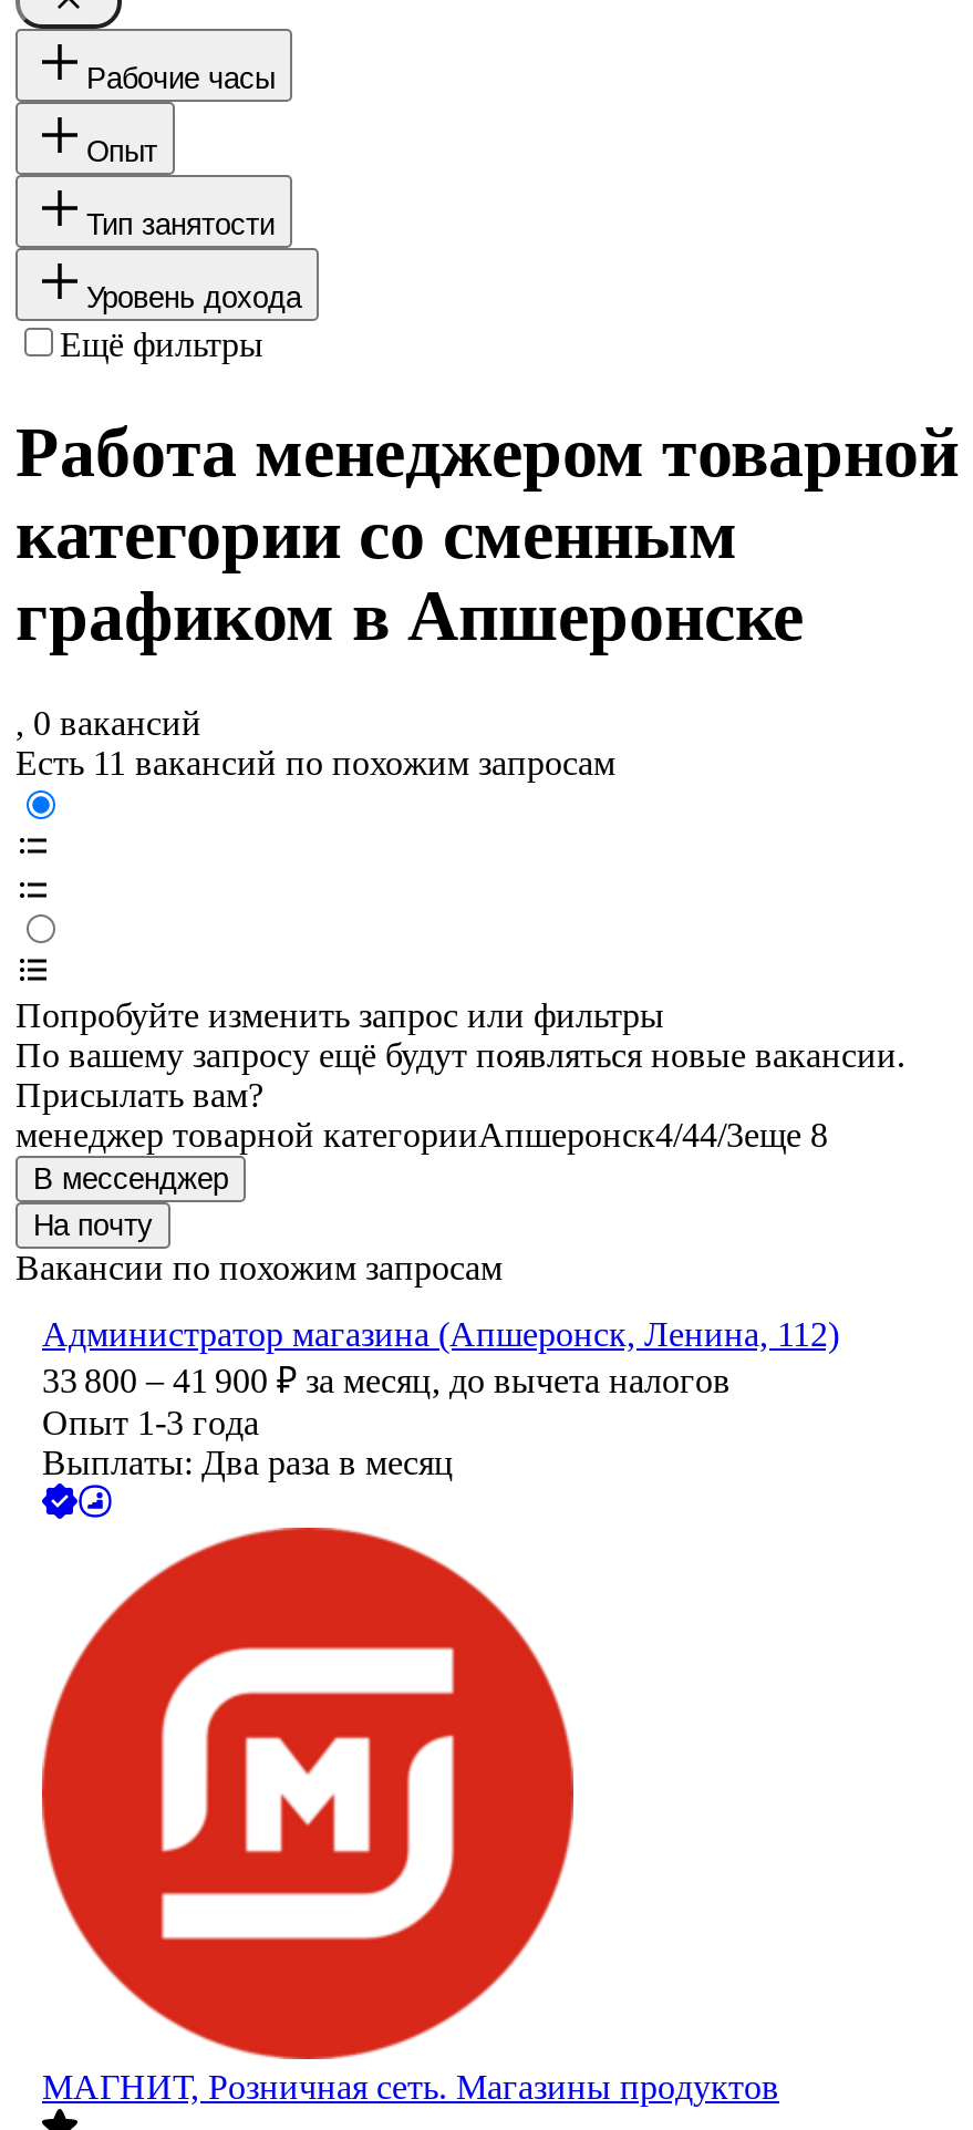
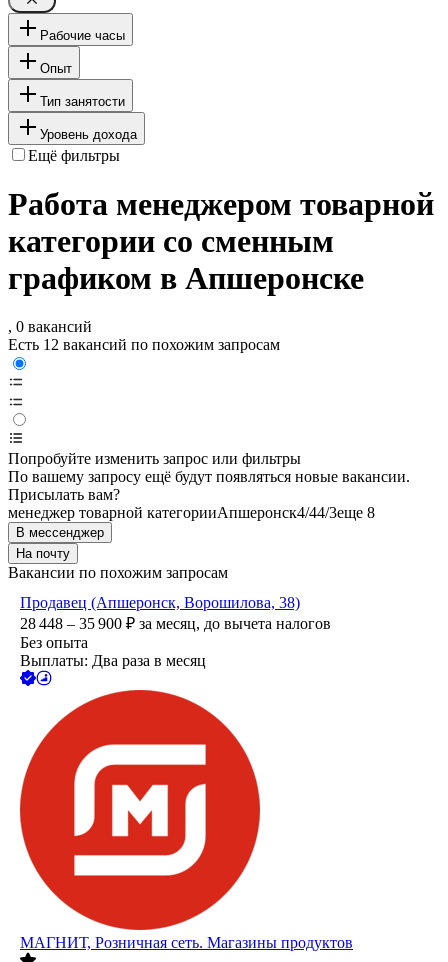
[15,745,615,783] Есть 11 вакансий по похожим запросам -> [8,336,280,353] Есть 12 вакансий по похожим запросам
[42,1316,839,1443] Администратор магазина (Апшеронск, Ленина, 112) | 33 800 – 41 900 ₽ за месяц, до вычета налогов | Опыт 1-3 года -> [20,594,331,651] Продавец (Апшеронск, Ворошилова, 38) | 28 448 – 35 900 ₽ за месяц, до вычета налогов | Без опыта

